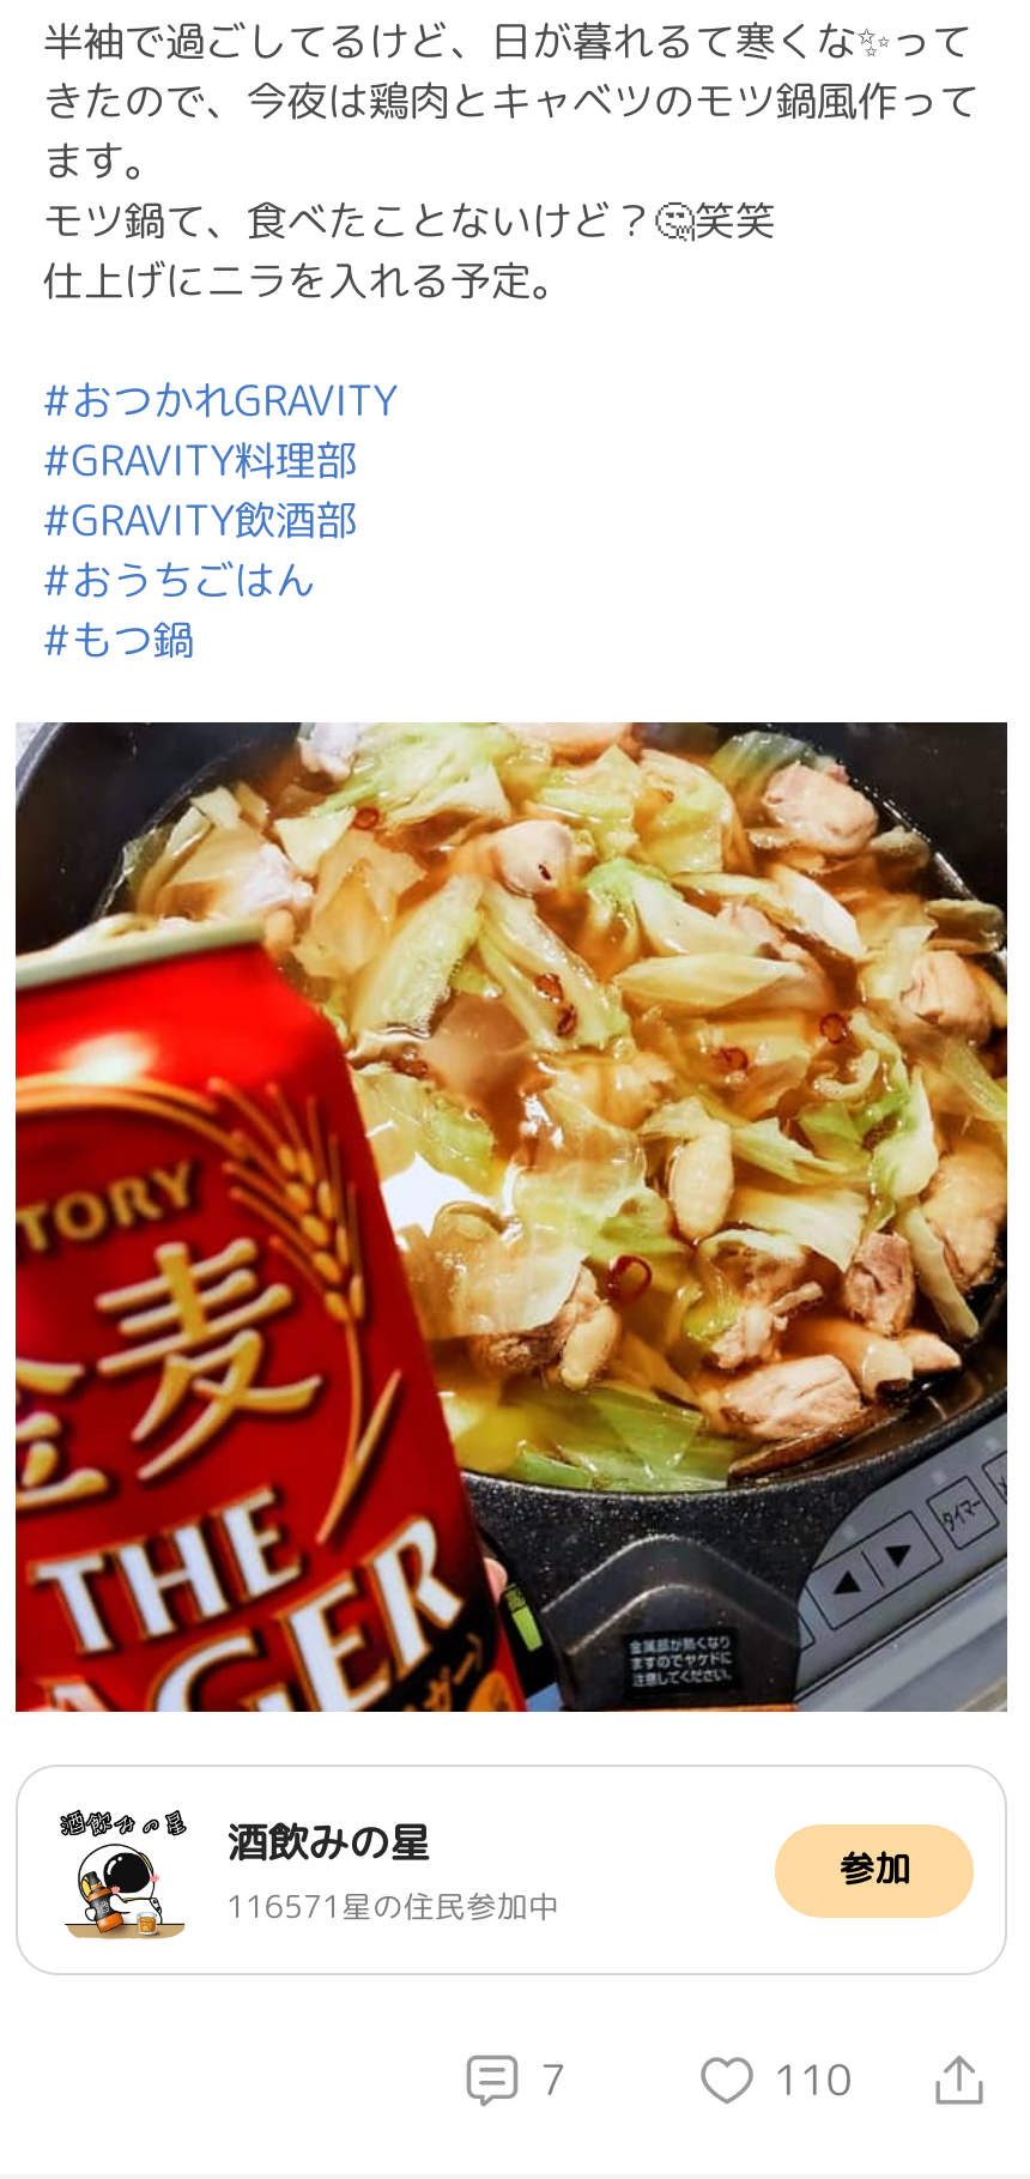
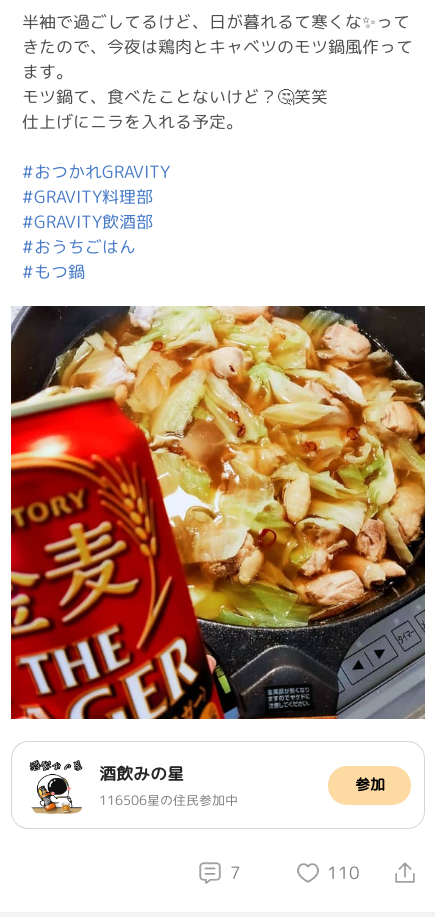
[226,1885,559,1928] 116571星の住民参加中 -> [99,791,238,809] 116506星の住民参加中

